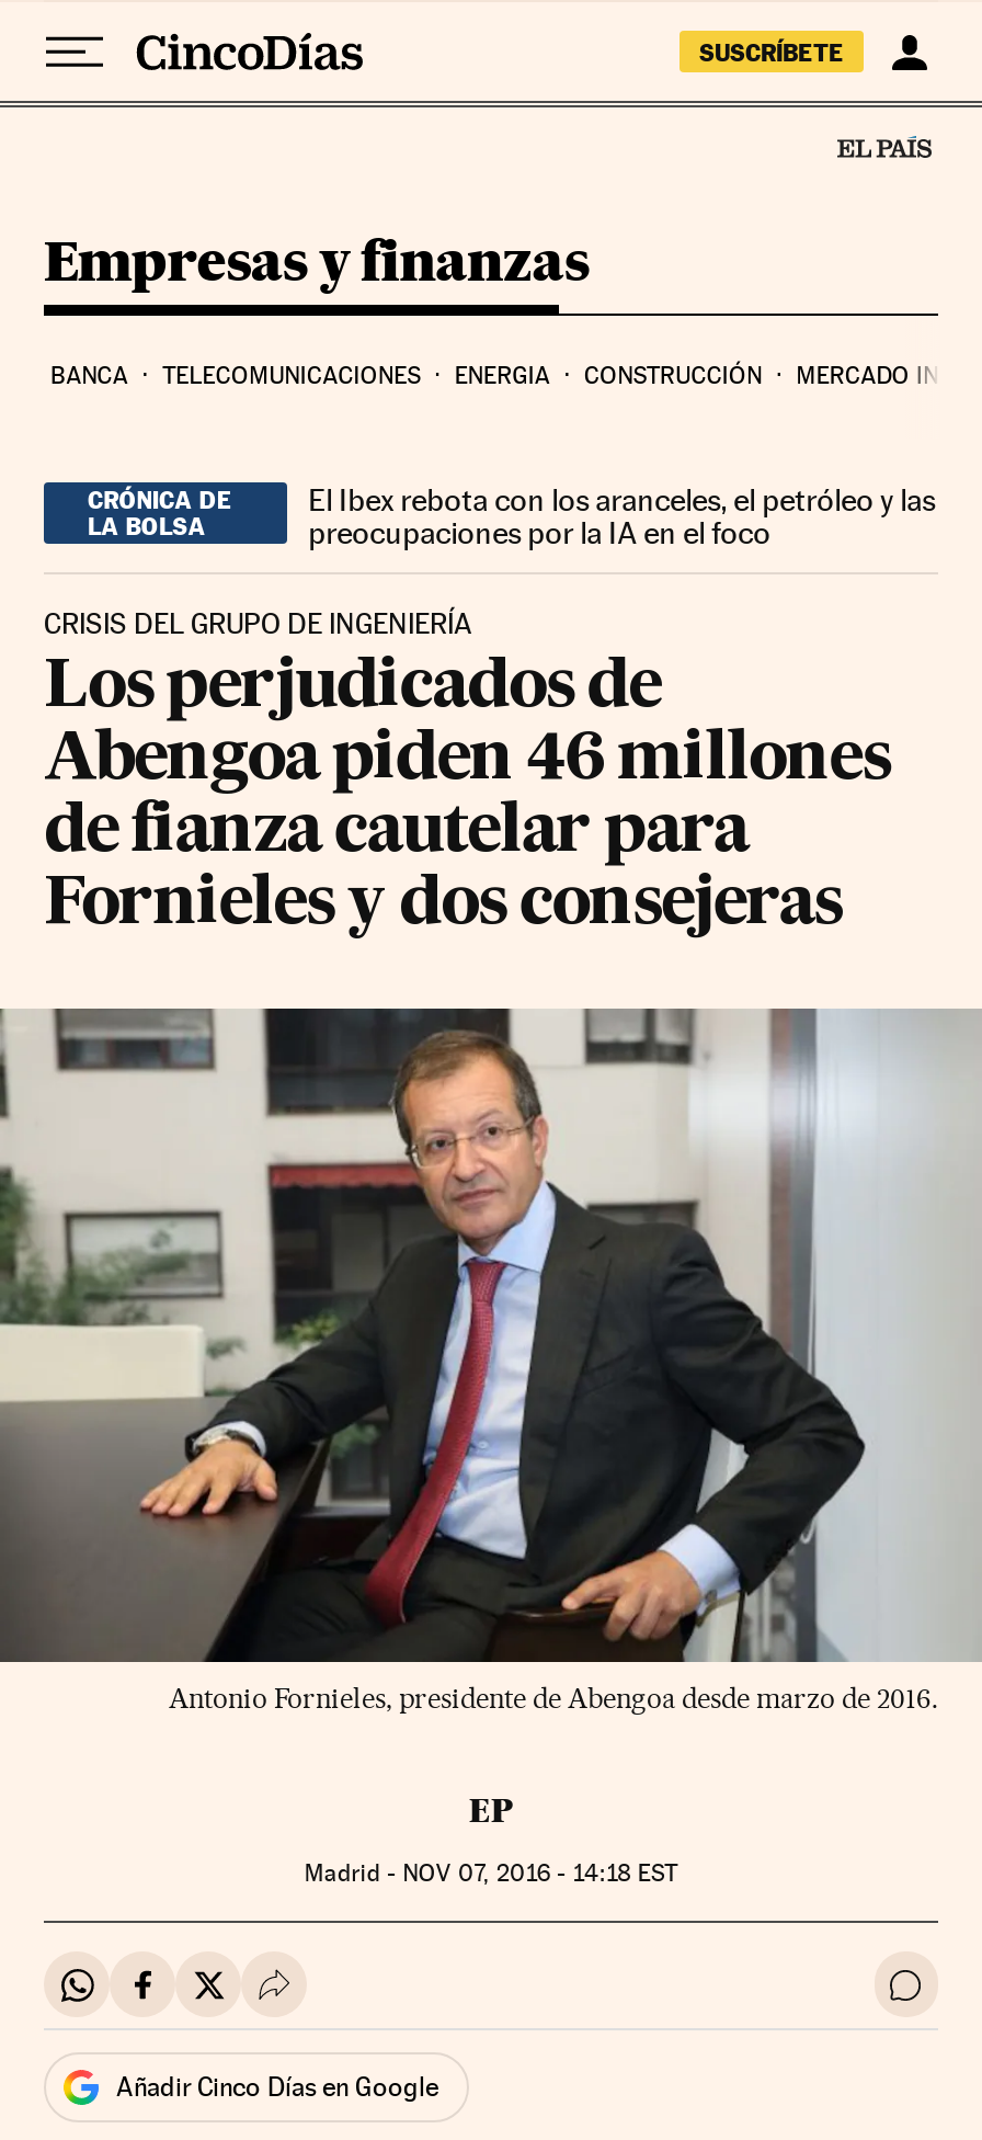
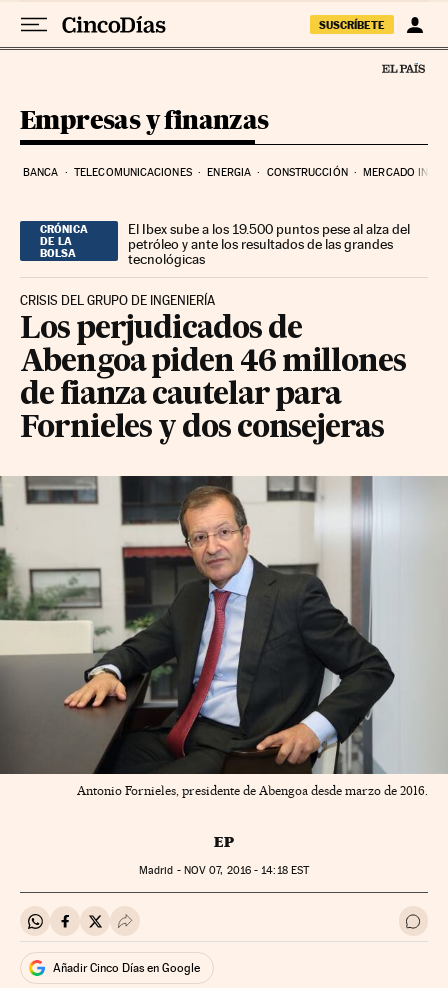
[308,481,935,549] El Ibex rebota con los aranceles, el petróleo y las | preocupaciones por la IA en el foco -> [128,221,410,267] El Ibex sube a los 19.500 puntos pese al alza del | petróleo y ante los resultados de las grandes | tecnológicas

